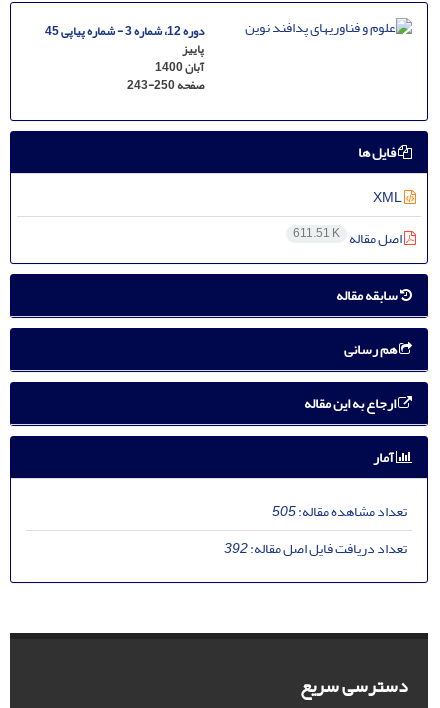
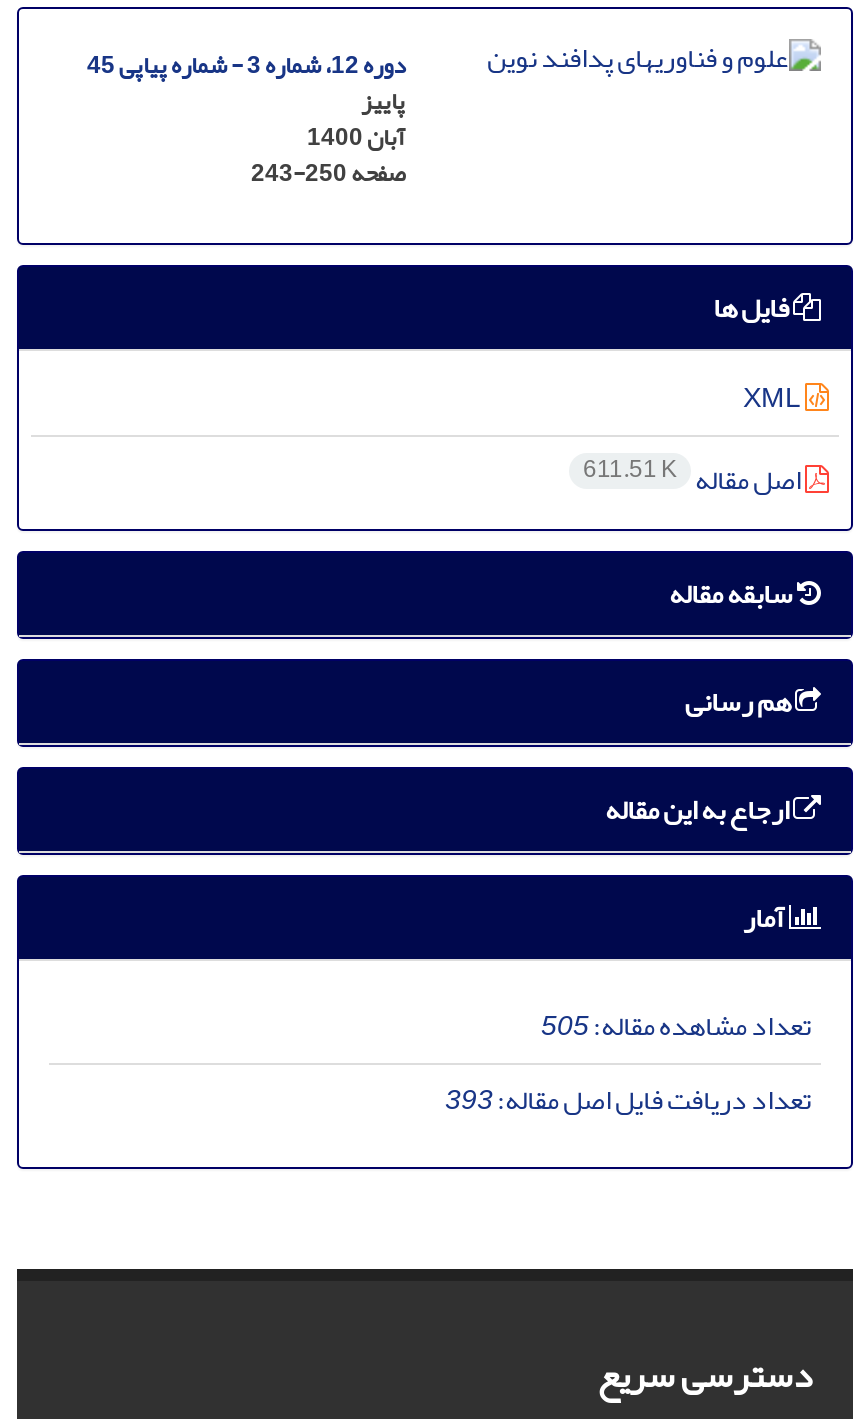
[224,535,407,562] تعداد دریافت فایل اصل مقاله:392 -> [445,1072,811,1126] تعداد دریافت فایل اصل مقاله:393

